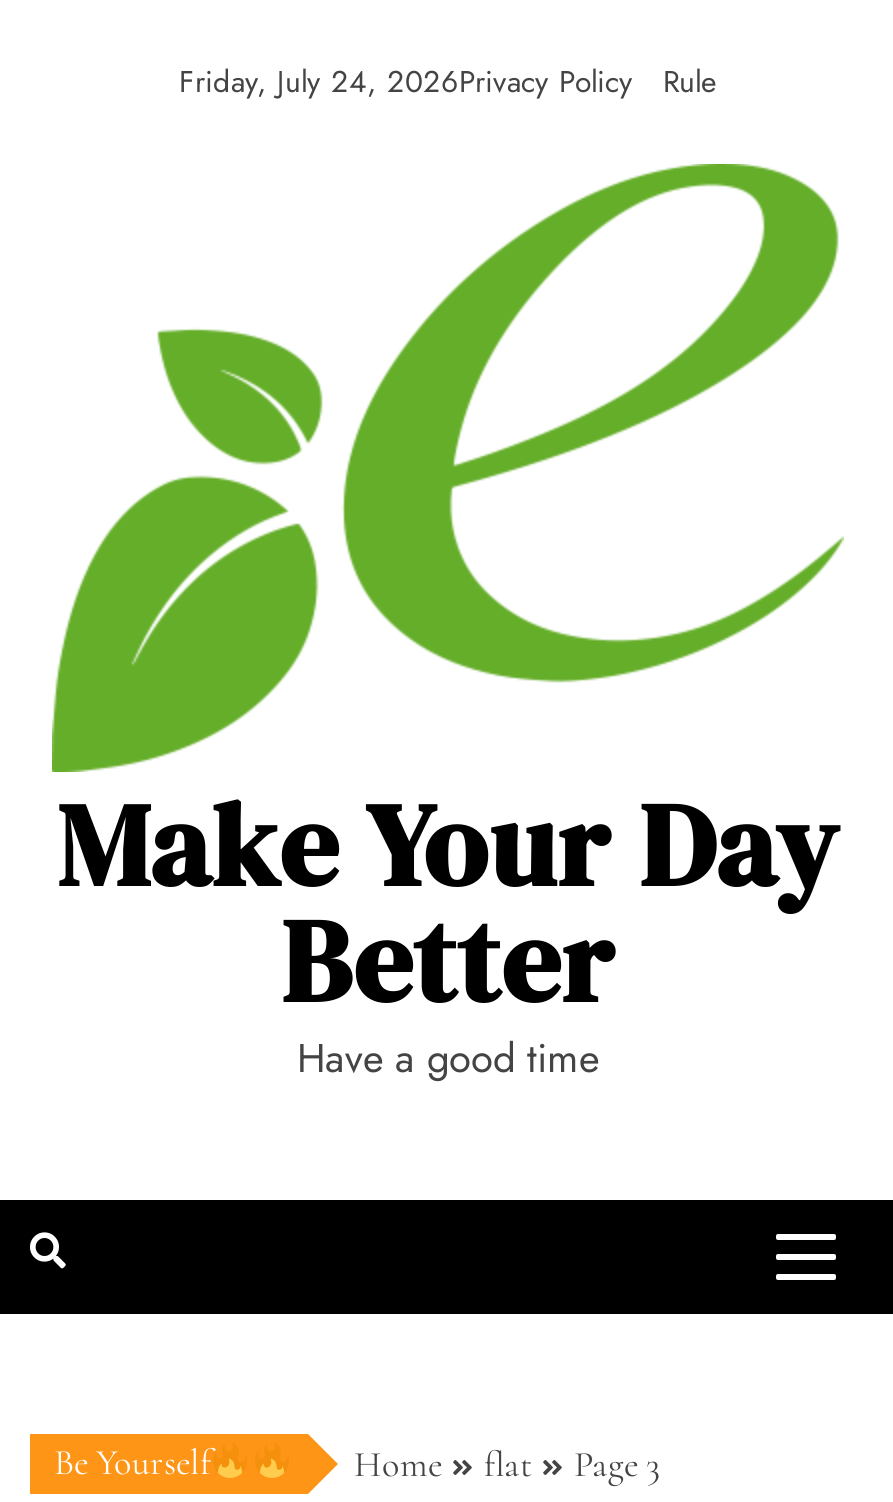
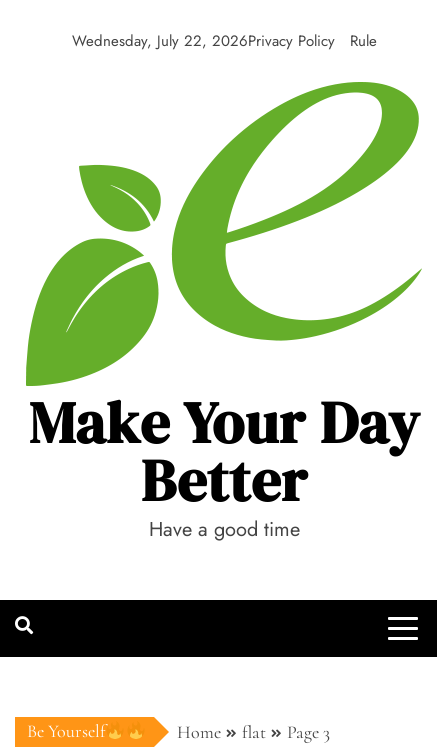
[179,60,633,104] Friday, July 24, 2026Privacy Policy -> [71,30,334,52] Wednesday, July 22, 2026Privacy Policy

